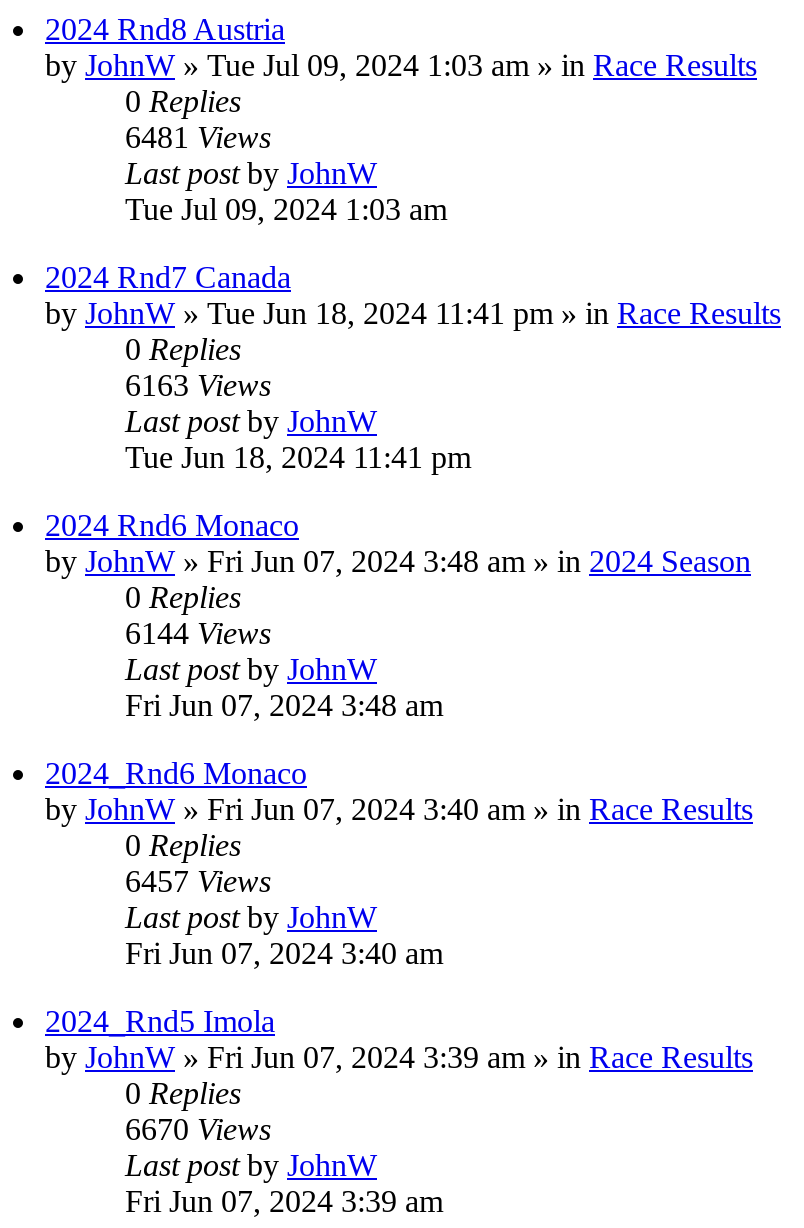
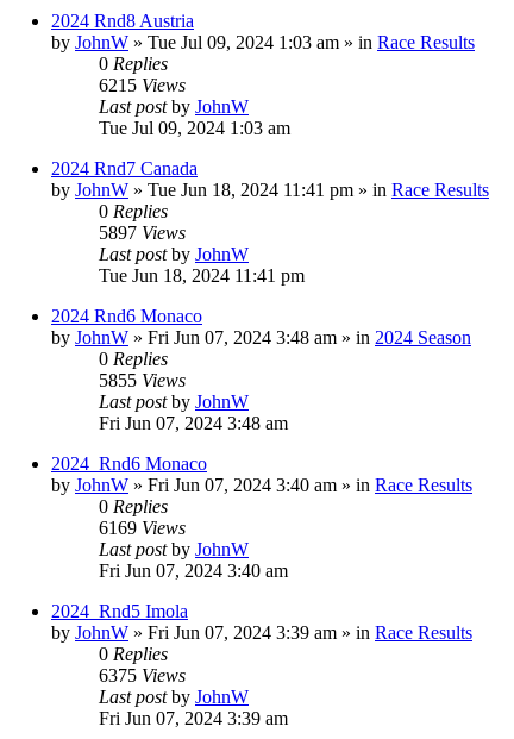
[125,120,271,154] 6481 Views -> [99,75,186,95] 6215 Views
[125,368,271,402] 6163 Views -> [99,222,186,243] 5897 Views
[125,616,271,650] 6144 Views -> [99,370,186,390] 5855 Views
[125,864,271,898] 6457 Views -> [99,518,186,538] 6169 Views
[125,1112,271,1146] 6670 Views -> [99,665,186,685] 6375 Views

